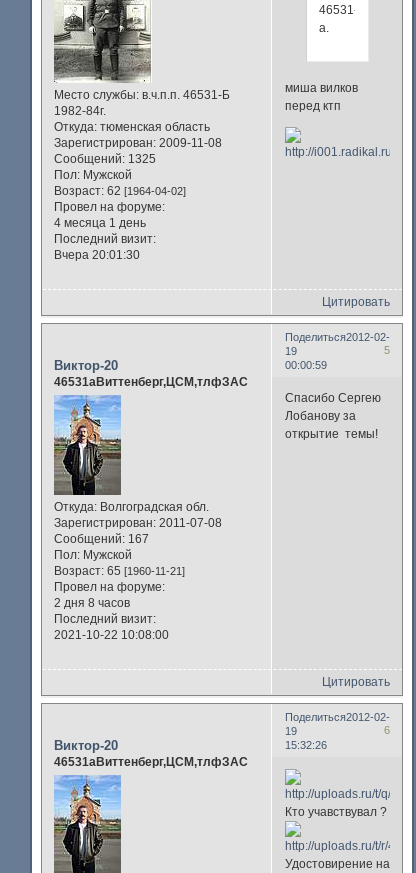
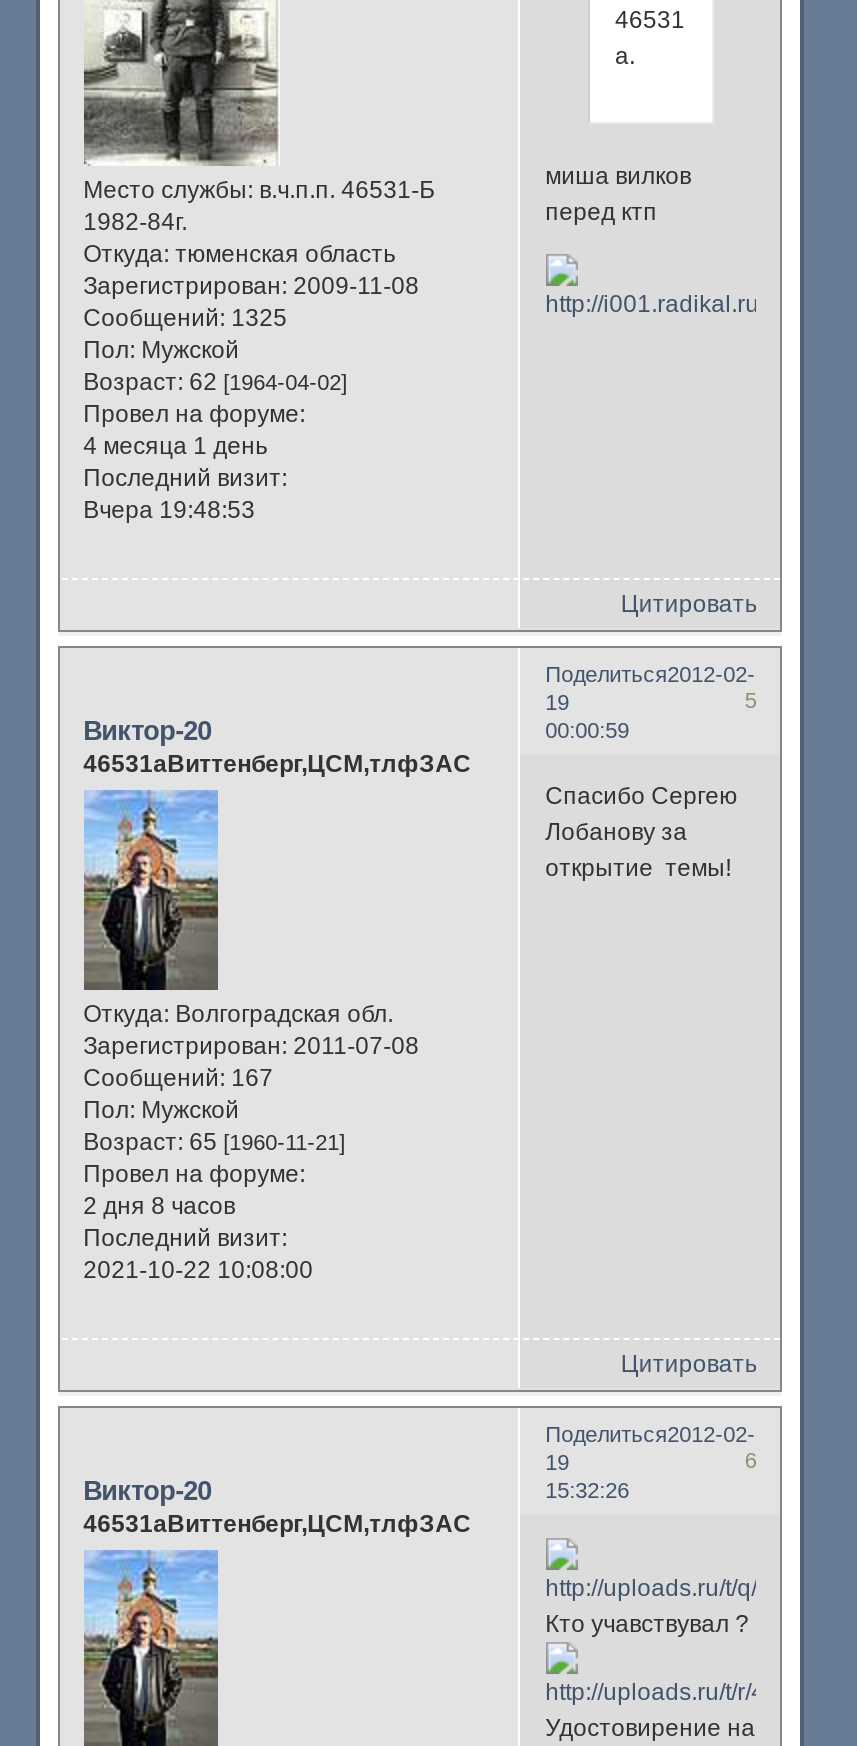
[54,248,140,262] Вчера 20:01:30 -> [83,497,255,525] Вчера 19:48:53

